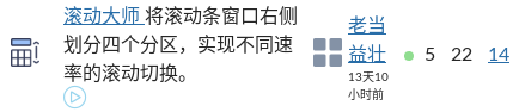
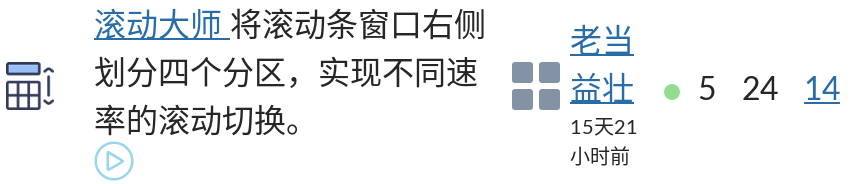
[348,45,509,64] 益壮 5 22 14 -> [570,74,840,106] 益壮 5 24 14
[348,71,389,83] 13天10 -> [570,118,638,138] 15天21

